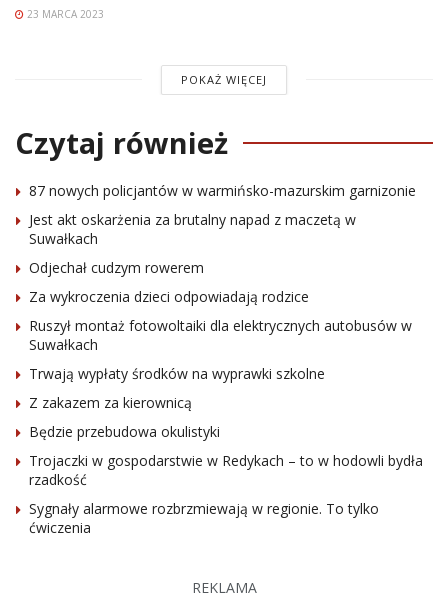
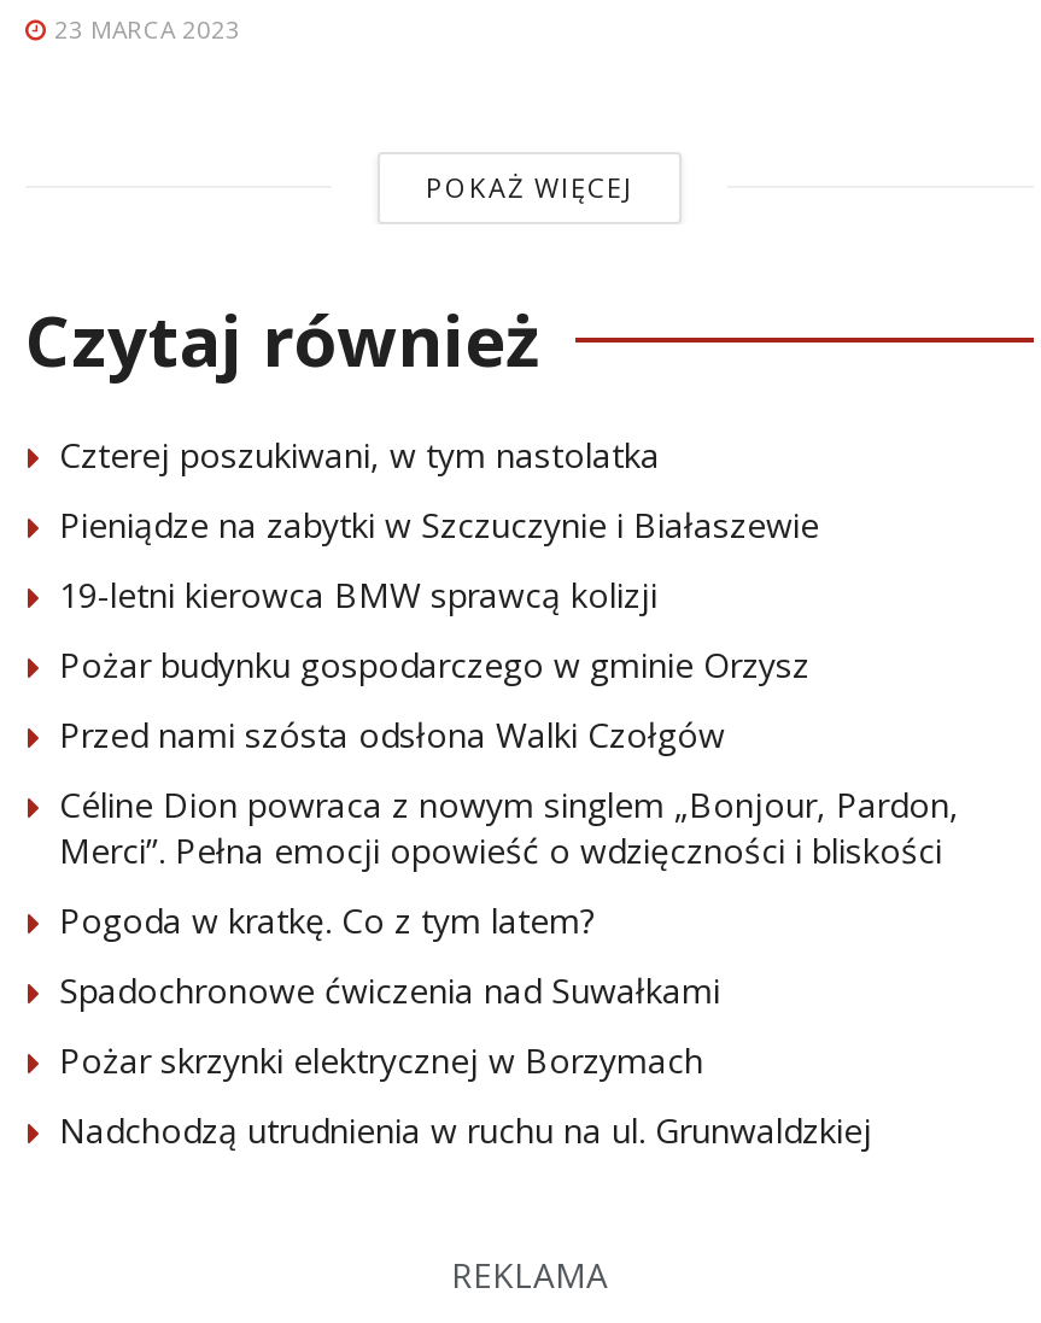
[29,181,416,200] 87 nowych policjantów w warmińsko-mazurskim garnizonie -> [59,431,660,477] Czterej poszukiwani, w tym nastolatka
[29,210,356,248] Jest akt oskarżenia za brutalny napad z maczetą w | Suwałkach -> [59,501,819,547] Pieniądze na zabytki w Szczuczynie i Białaszewie
[29,258,204,277] Odjechał cudzym rowerem -> [59,571,657,617] 19-letni kierowca BMW sprawcą kolizji
[29,287,309,306] Za wykroczenia dzieci odpowiadają rodzice -> [59,641,809,687] Pożar budynku gospodarczego w gminie Orzysz
[29,316,412,354] Ruszył montaż fotowoltaiki dla elektrycznych autobusów w | Suwałkach -> [59,711,725,757] Przed nami szósta odsłona Walki Czołgów
[29,364,325,383] Trwają wypłaty środków na wyprawki szkolne -> [59,781,959,873] Céline Dion powraca z nowym singlem „Bonjour, Pardon, | Merci”. Pełna emocji opowieść o wdzięczności i bliskości
[29,393,192,412] Z zakazem za kierownicą -> [59,897,595,943] Pogoda w kratkę. Co z tym latem?
[29,422,220,441] Będzie przebudowa okulistyki -> [59,967,720,1013] Spadochronowe ćwiczenia nad Suwałkami
[29,451,423,489] Trojaczki w gospodarstwie w Redykach – to w hodowli bydła | rzadkość -> [59,1037,703,1083] Pożar skrzynki elektrycznej w Borzymach
[29,499,379,537] Sygnały alarmowe rozbrzmiewają w regionie. To tylko | ćwiczenia -> [59,1107,872,1152] Nadchodzą utrudnienia w ruchu na ul. Grunwaldzkiej

